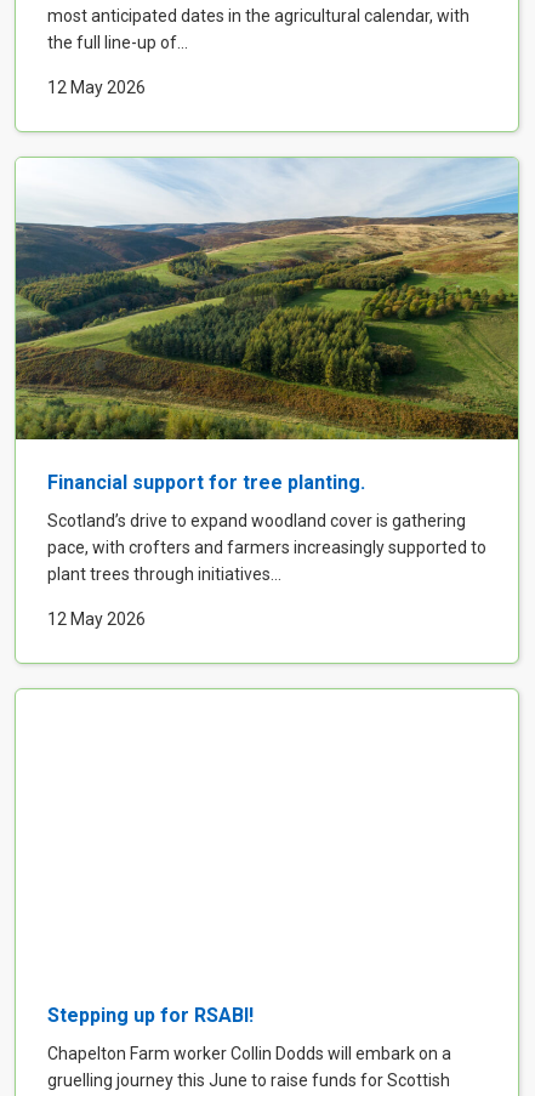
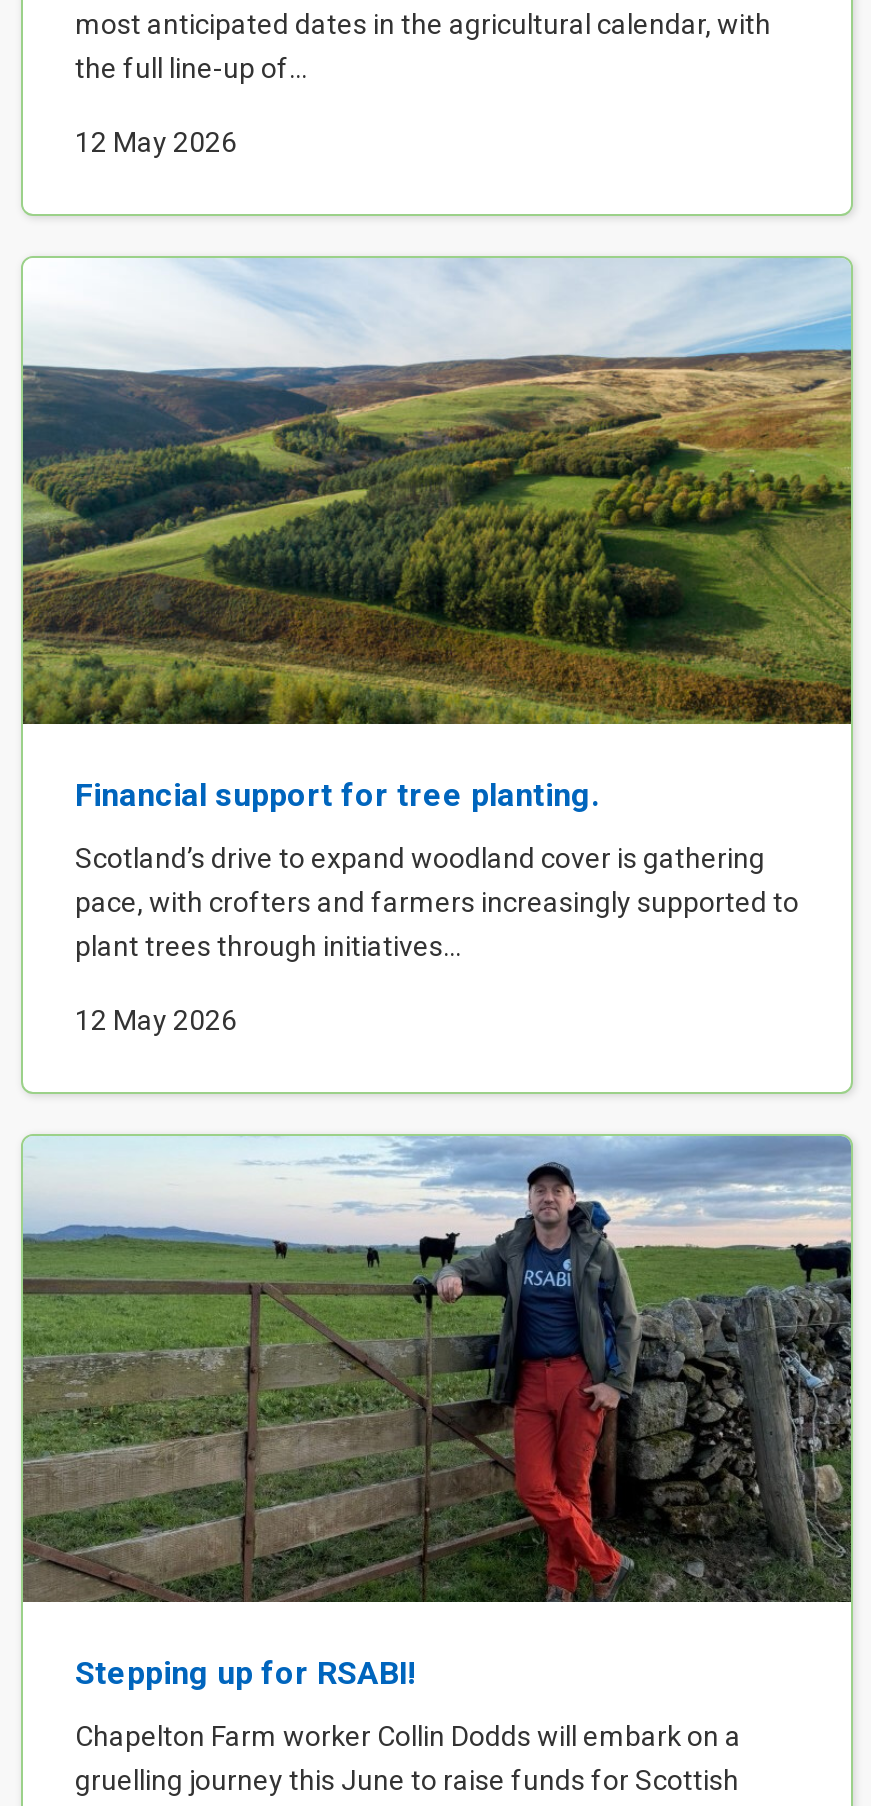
none -> [21,1134,853,1604] [image]

